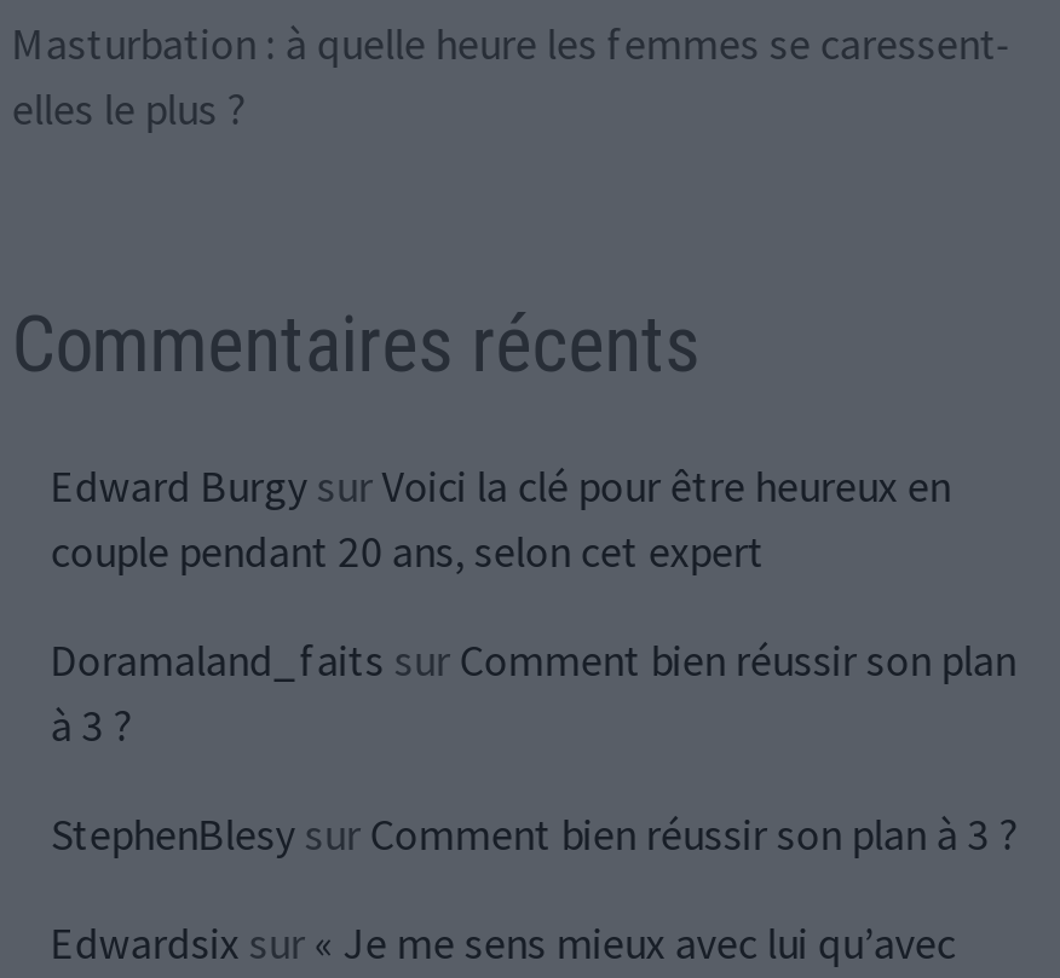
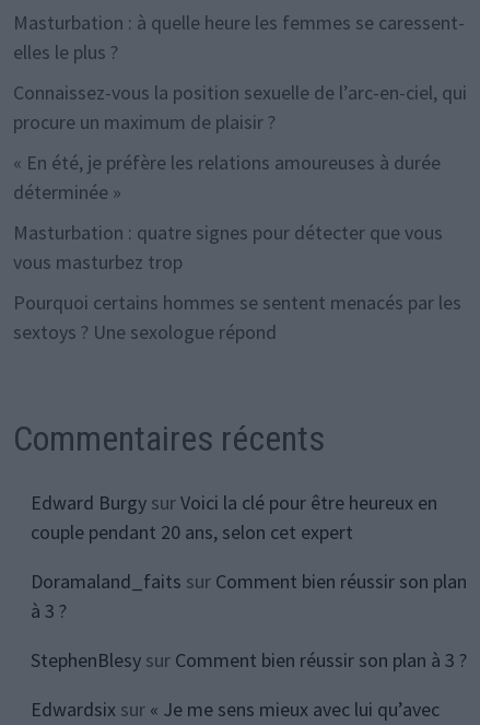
none -> [13,80,467,344] Connaissez-vous la position sexuelle de l’arc-en-ciel, qui | procure un maximum de plaisir ? | « En été, je préfère les relations amoureuses à durée | déterminée » | Masturbation : quatre signes pour détecter que vous | vous masturbez trop | Pourquoi certains hommes se sentent menacés par les | sextoys ? Une sexologue répond

